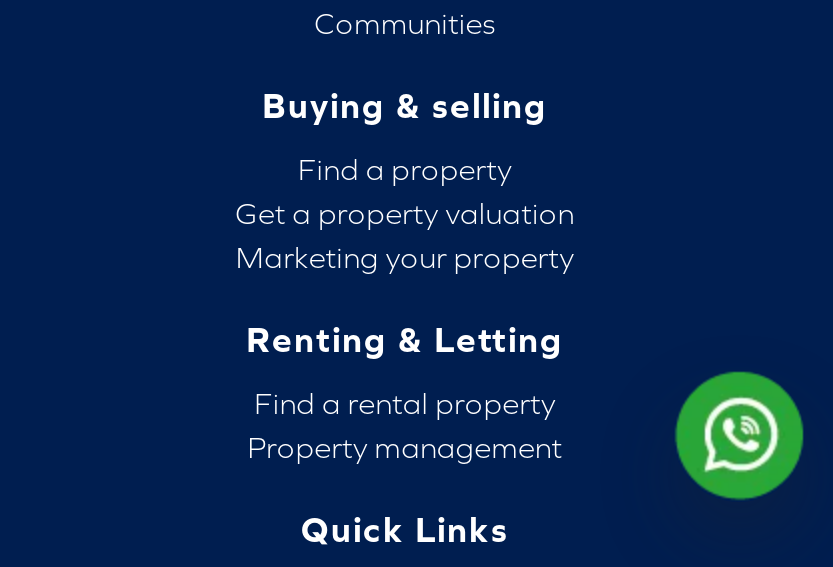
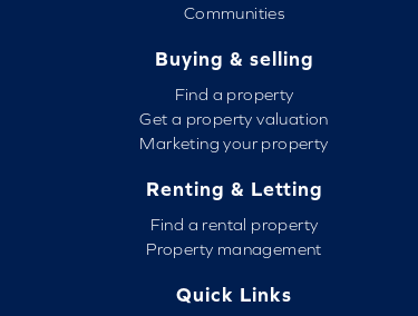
[673,370,805,502] [image] -> none

